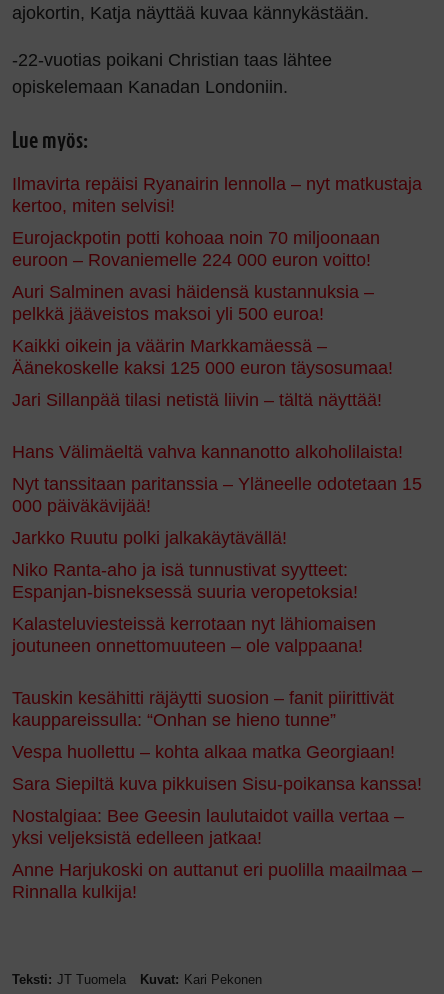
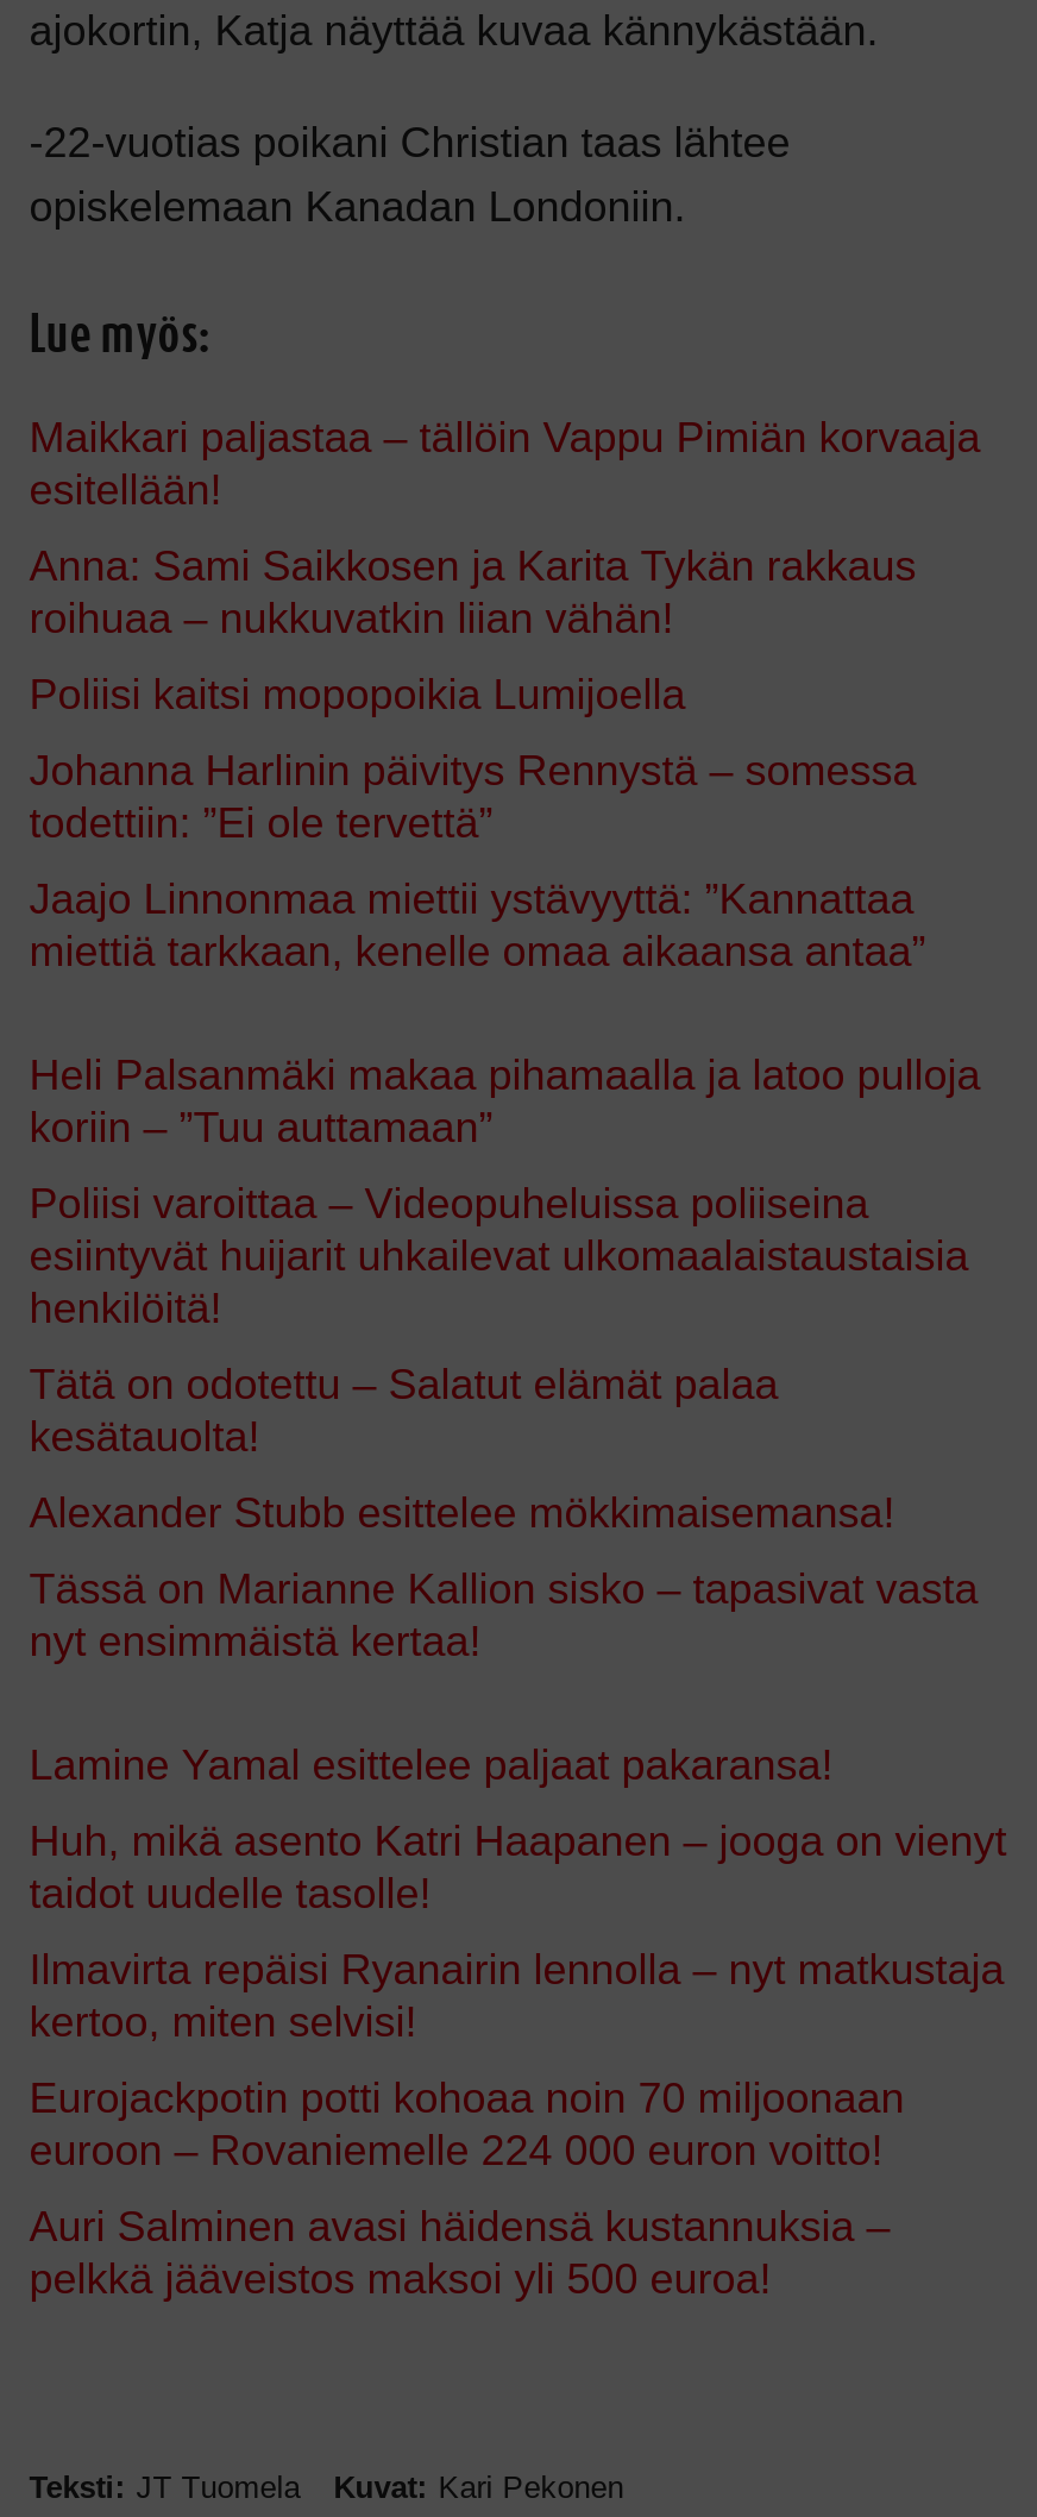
none -> [29,414,1007,1918] Maikkari paljastaa – tällöin Vappu Pimiän korvaaja | esitellään! | Anna: Sami Saikkosen ja Karita Tykän rakkaus | roihuaa – nukkuvatkin liian vähän! | Poliisi kaitsi mopopoikia Lumijoella | Johanna Harlinin päivitys Rennystä – somessa | todettiin: ”Ei ole tervettä” | Jaajo Linnonmaa miettii ystävyyttä: ”Kannattaa | miettiä tarkkaan, kenelle omaa aikaansa antaa” | Heli Palsanmäki makaa pihamaalla ja latoo pulloja | koriin – ”Tuu auttamaan” | Poliisi varoittaa – Videopuheluissa poliiseina | esiintyvät huijarit uhkailevat ulkomaalaistaustaisia | henkilöitä! | Tätä on odotettu – Salatut elämät palaa | kesätauolta! | Alexander Stubb esittelee mökkimaisemansa! | Tässä on Marianne Kallion sisko – tapasivat vasta | nyt ensimmäistä kertaa! | Lamine Yamal esittelee paljaat pakaransa! | Huh, mikä asento Katri Haapanen – jooga on vienyt | taidot uudelle tasolle!
moved [12,174,422,324] -> [29,1947,1004,2303]: Ilmavirta repäisi Ryanairin lennolla – nyt matkustaja | kertoo, miten selvisi! | Eurojackpotin potti kohoaa noin 70 miljoonaan | euroon – Rovaniemelle 224 000 euron voitto! | Auri Salminen avasi häidensä kustannuksia – | pelkkä jääveistos maksoi yli 500 euroa!
[12,336,422,902] Kaikki oikein ja väärin Markkamäessä – | Äänekoskelle kaksi 125 000 euron täysosumaa! | Jari Sillanpää tilasi netistä liivin – tältä näyttää! | Hans Välimäeltä vahva kannanotto alkoholilaista! | Nyt tanssitaan paritanssia – Yläneelle odotetaan 15 | 000 päiväkävijää! | Jarkko Ruutu polki jalkakäytävällä! | Niko Ranta-aho ja isä tunnustivat syytteet: | Espanjan-bisneksessä suuria veropetoksia! | Kalasteluviesteissä kerrotaan nyt lähiomaisen | joutuneen onnettomuuteen – ole valppaana! | Tauskin kesähitti räjäytti suosion – fanit piirittivät | kauppareissulla: “Onhan se hieno tunne” | Vespa huollettu – kohta alkaa matka Georgiaan! | Sara Siepiltä kuva pikkuisen Sisu-poikansa kanssa! | Nostalgiaa: Bee Geesin laulutaidot vailla vertaa – | yksi veljeksistä edelleen jatkaa! | Anne Harjukoski on auttanut eri puolilla maailmaa – | Rinnalla kulkija! -> none

